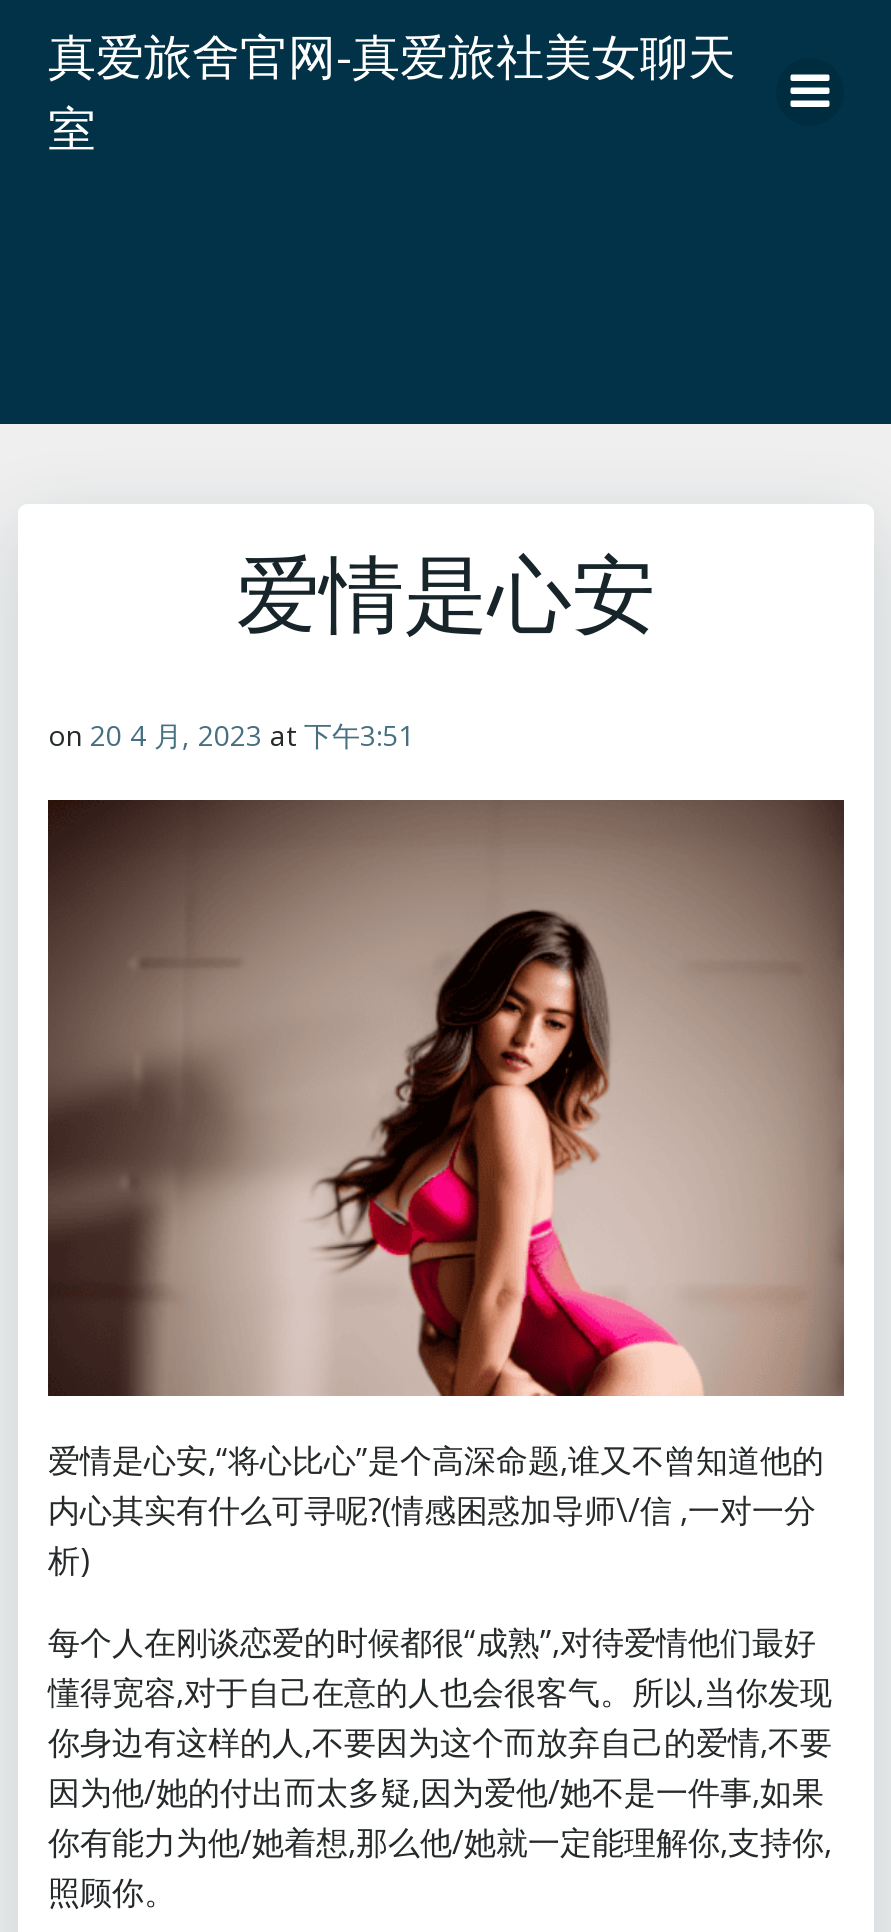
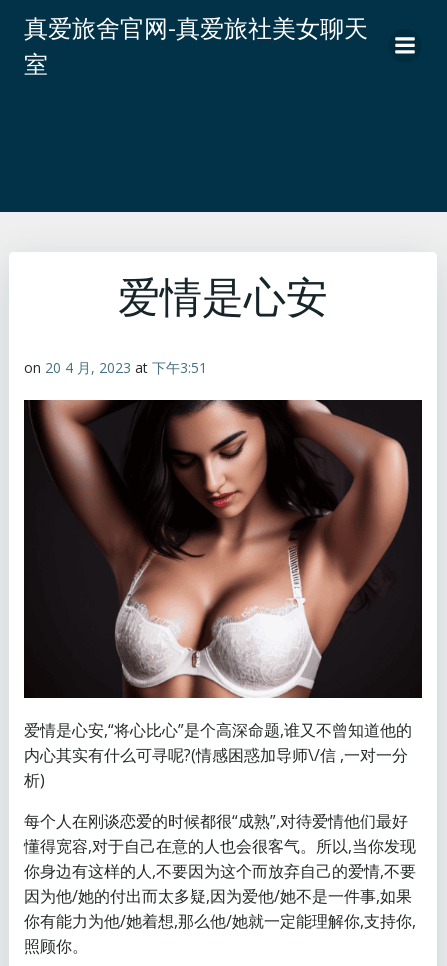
[48,798,846,1398] [image] -> [24,399,423,699] [image]

